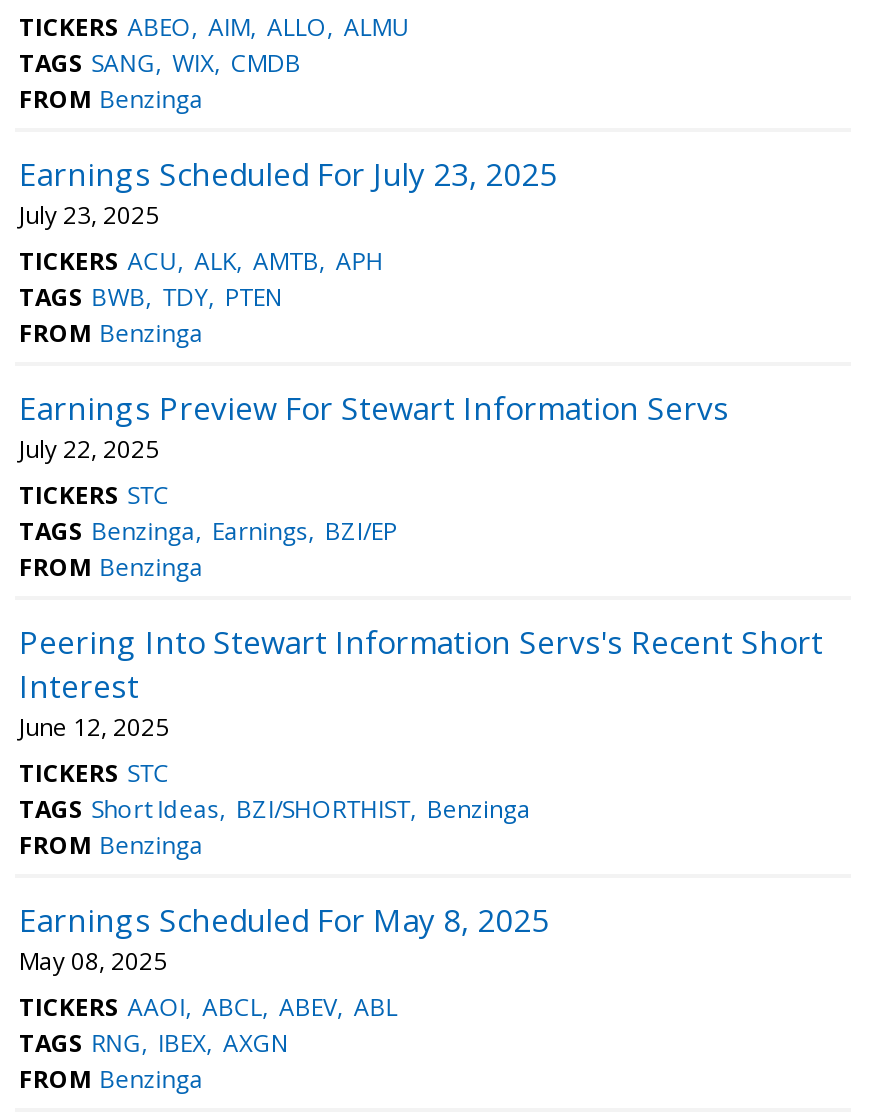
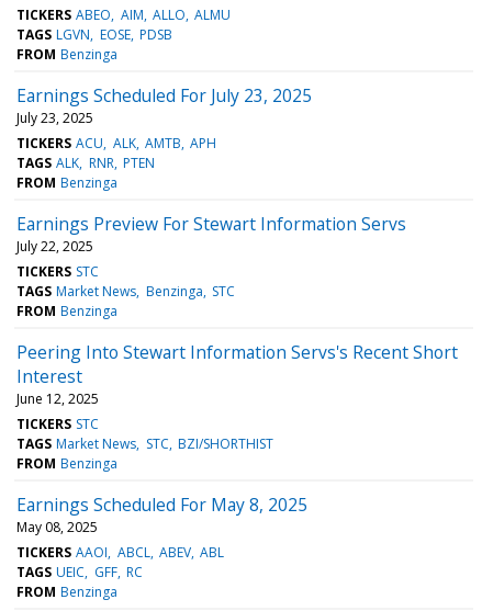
[19,46,301,80] TAGS SANG WIX CMDB -> [16,25,172,44] TAGS LGVN EOSE PDSB
[19,280,283,314] TAGS BWB TDY PTEN -> [16,153,155,172] TAGS ALK RNR PTEN
[19,514,397,548] TAGS Benzinga Earnings BZI/EP -> [16,282,235,300] TAGS Market News Benzinga STC
[19,792,531,826] TAGS Short Ideas BZI/SHORTHIST Benzinga -> [16,434,273,453] TAGS Market News STC BZI/SHORTHIST
[19,1026,289,1060] TAGS RNG IBEX AXGN -> [16,563,143,581] TAGS UEIC GFF RC

